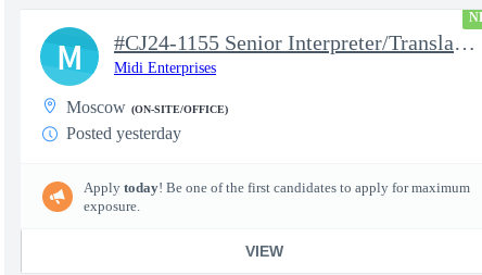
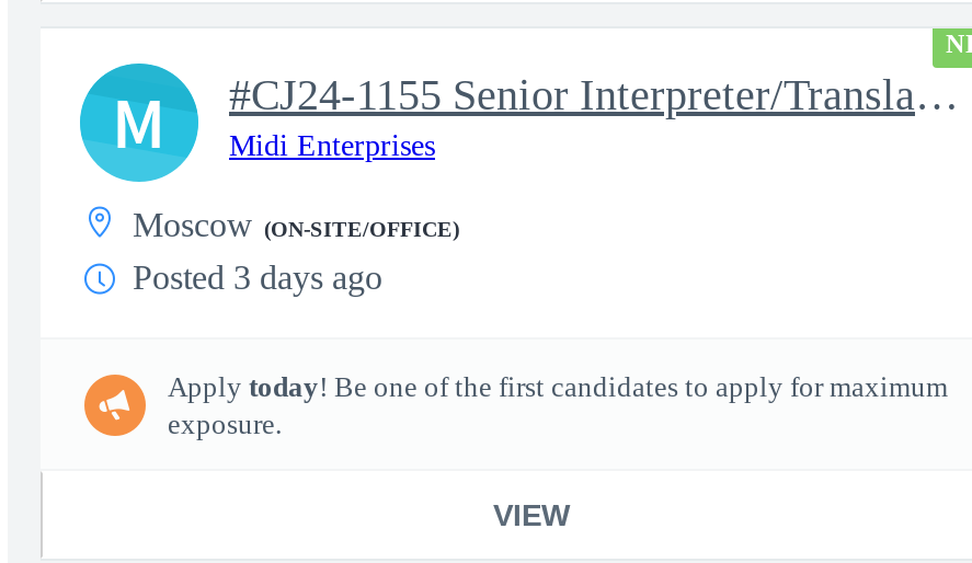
[66,124,181,142] Posted yesterday -> [133,258,382,296] Posted 3 days ago

